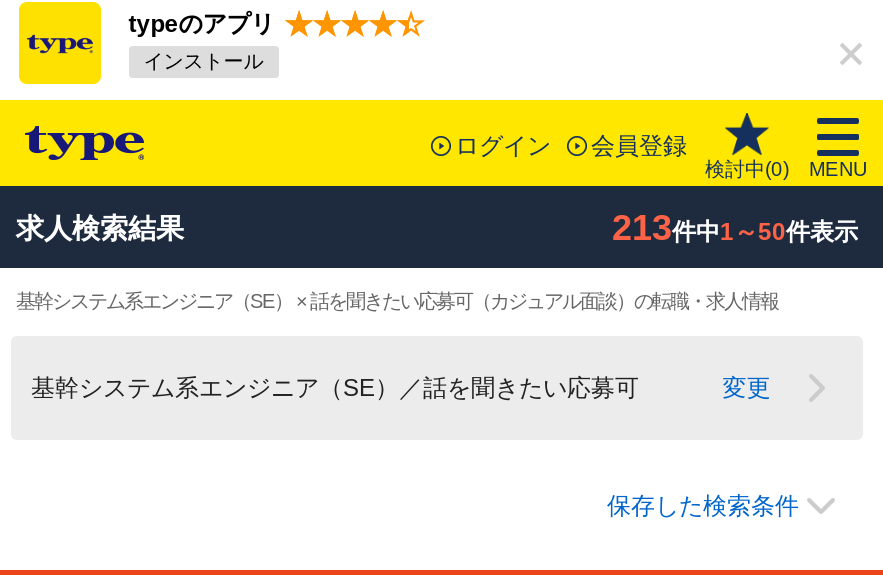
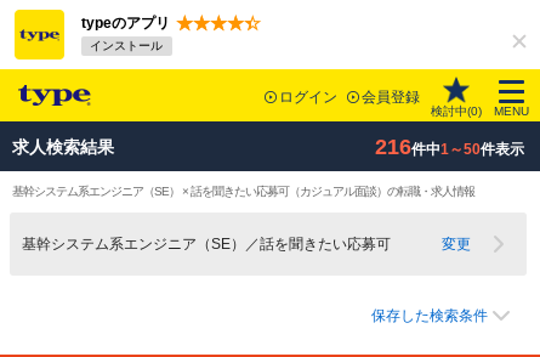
[612,208,858,248] 213件中1～50件表示 -> [374,135,524,159] 216件中1～50件表示

